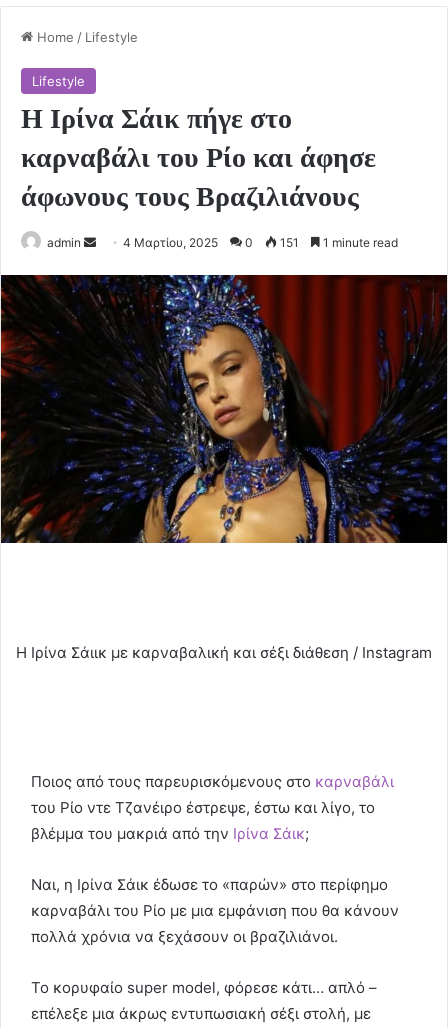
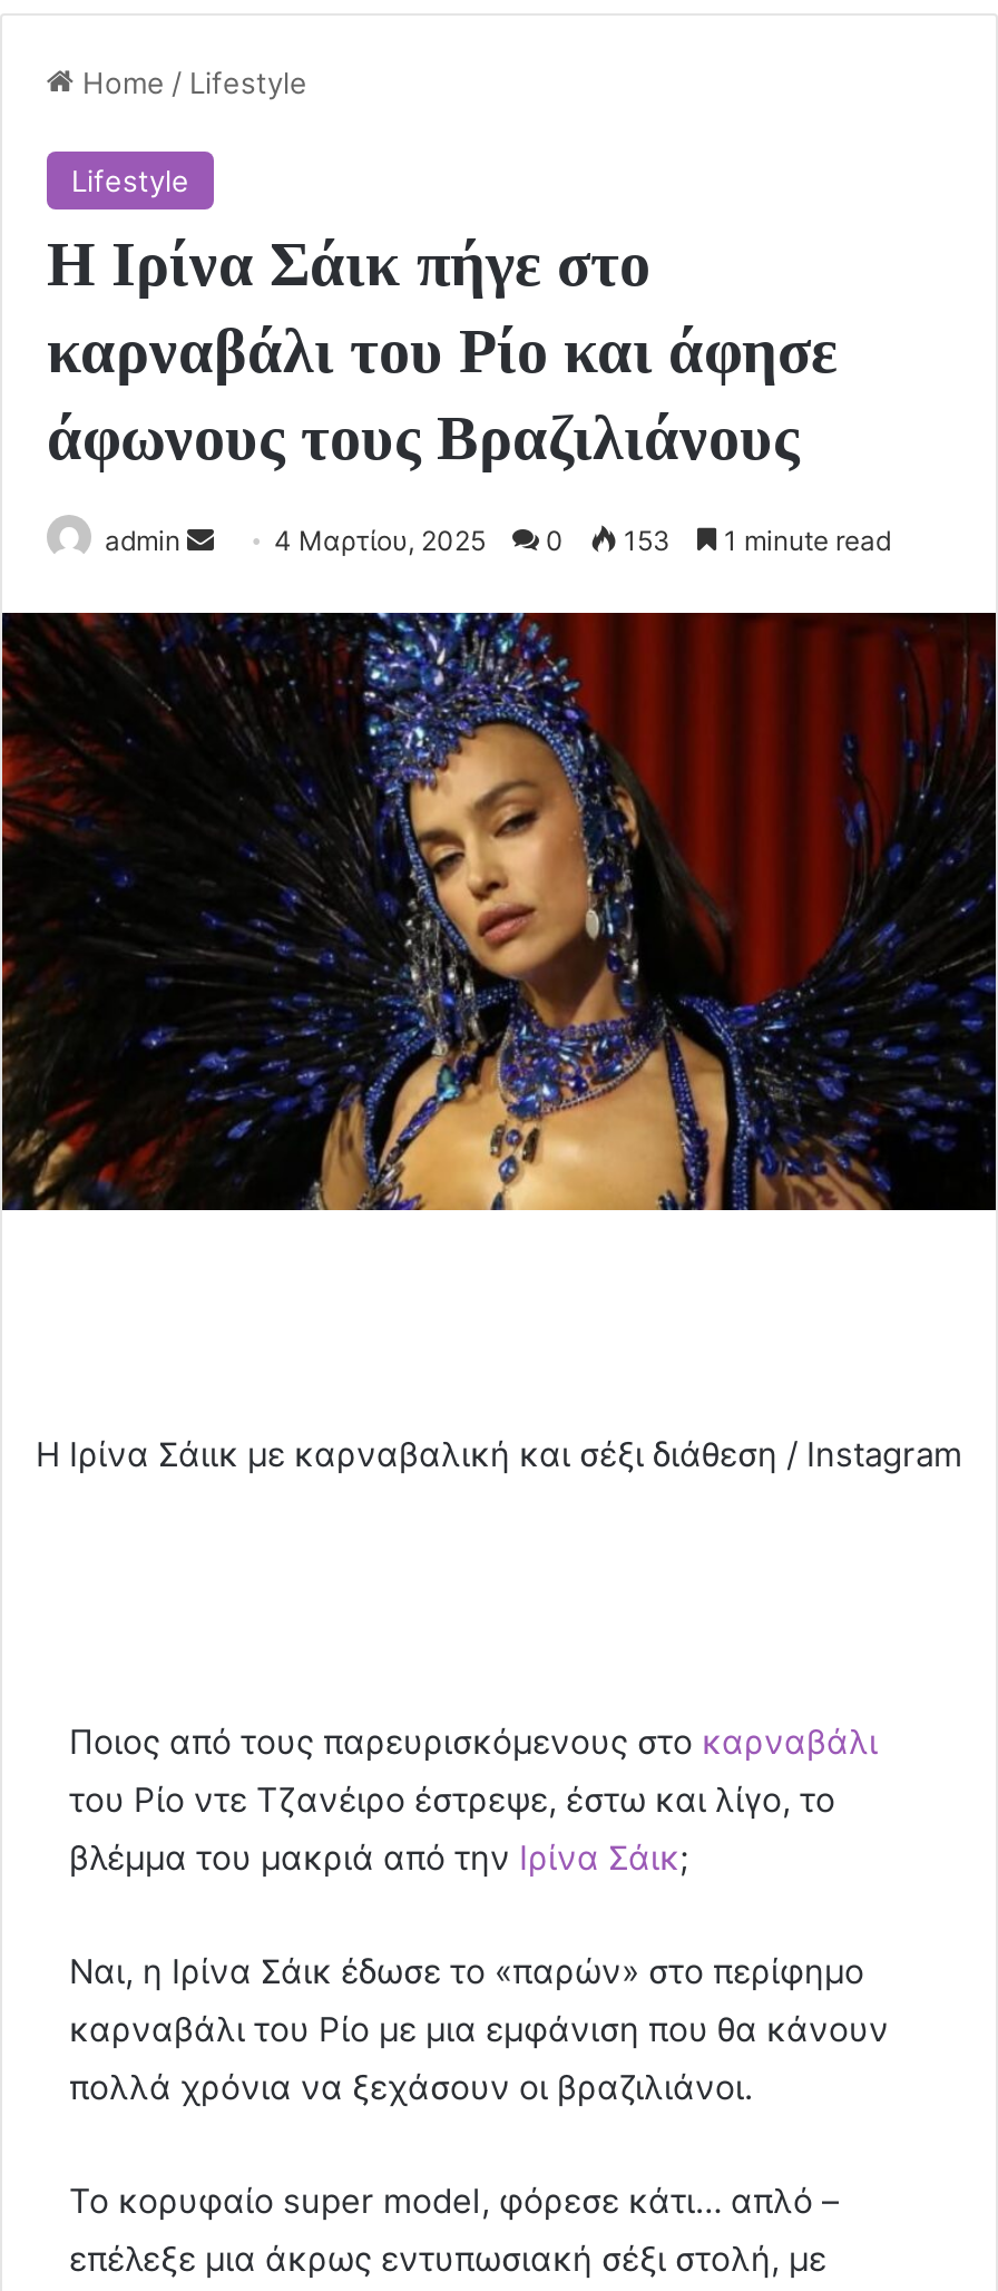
[277,235,299,250] 151 -> [617,523,671,556] 153

